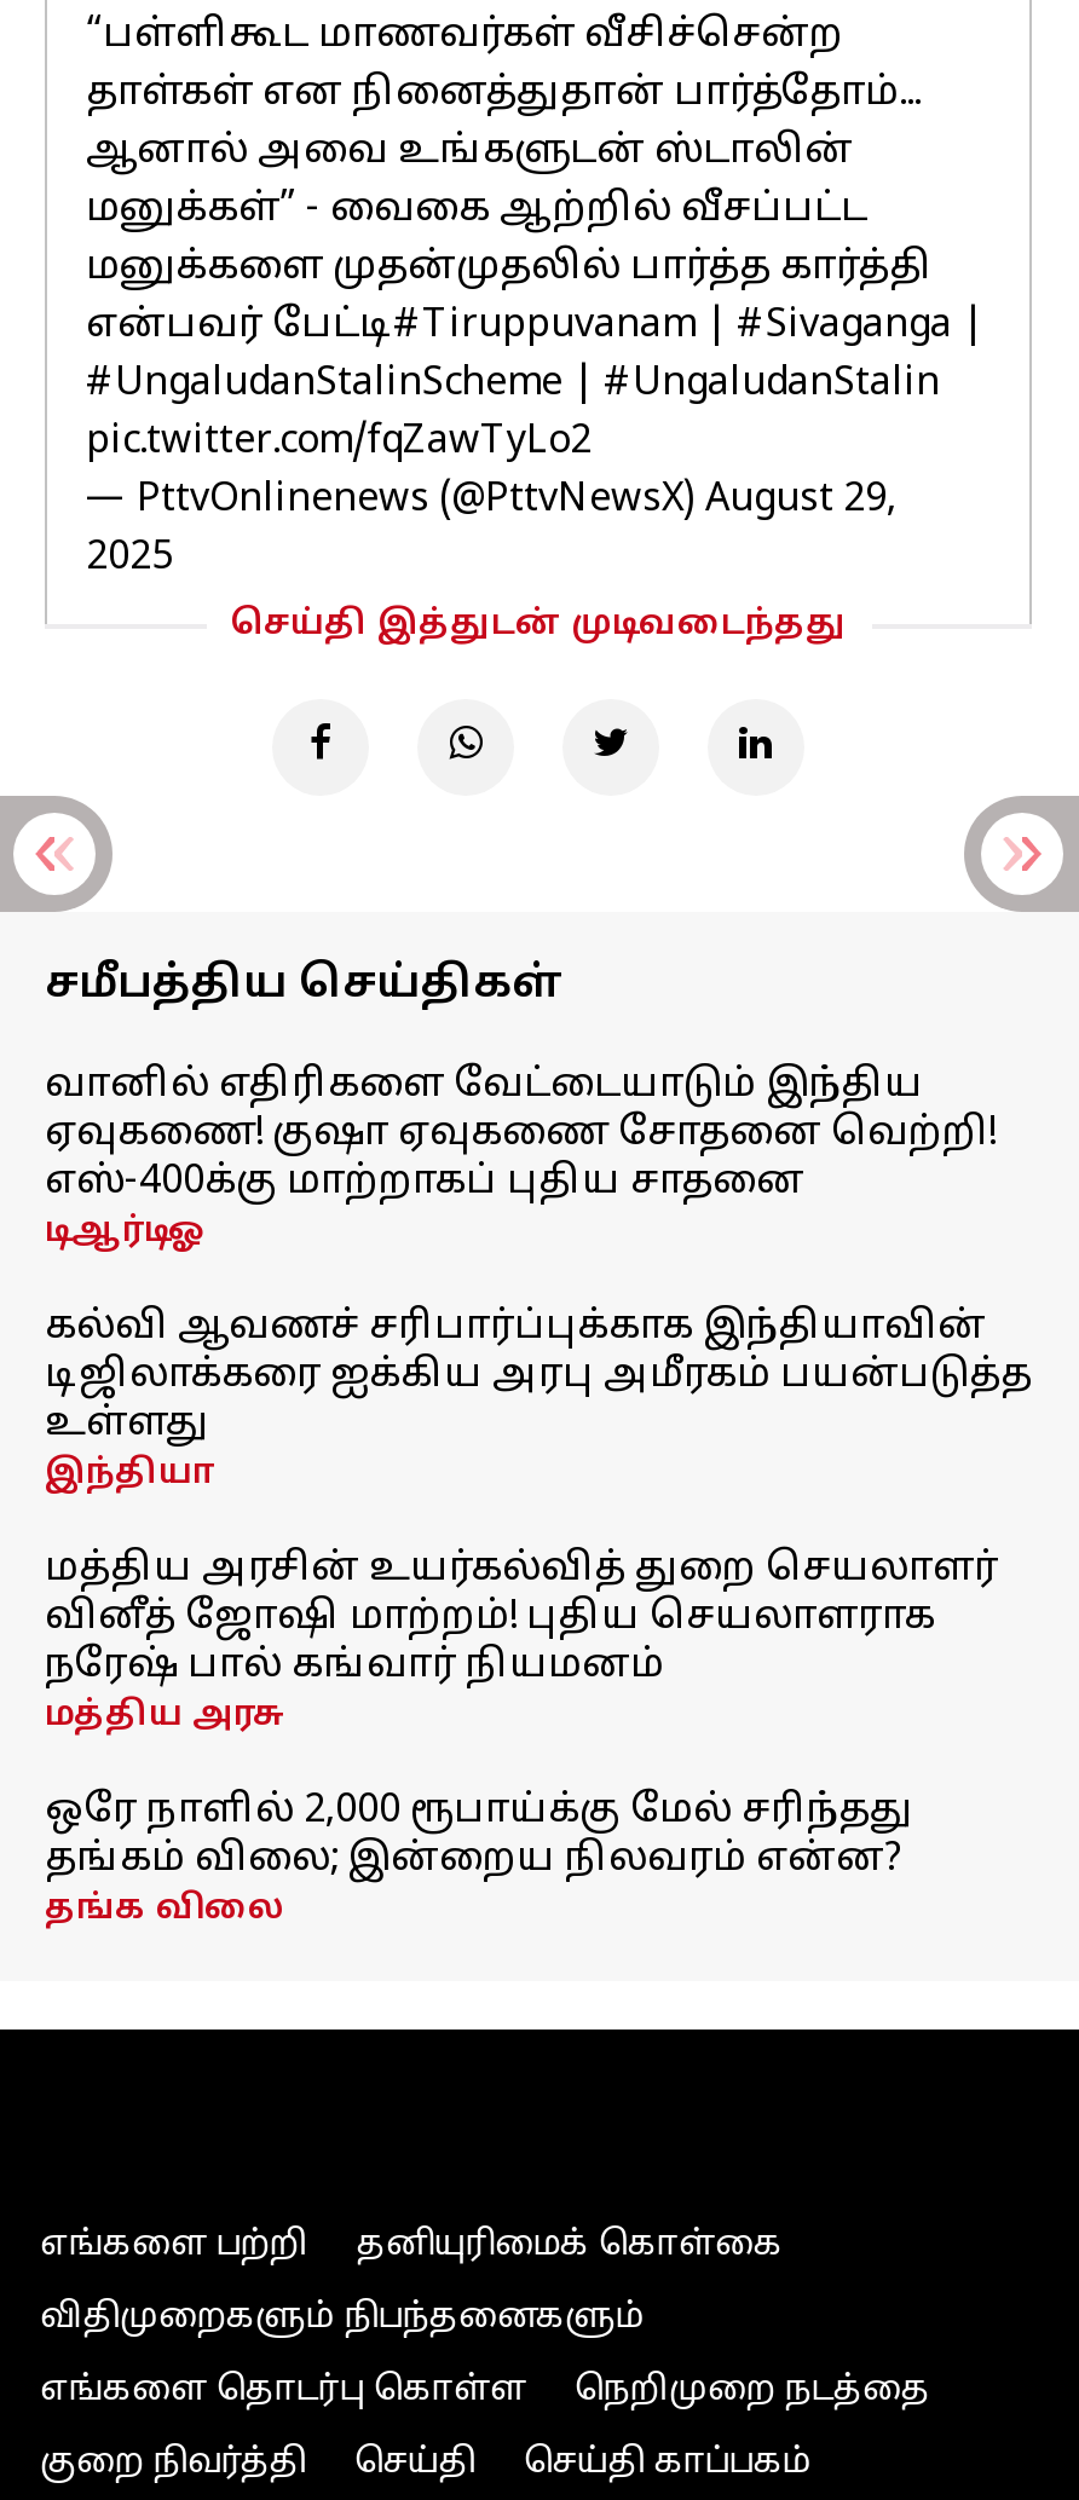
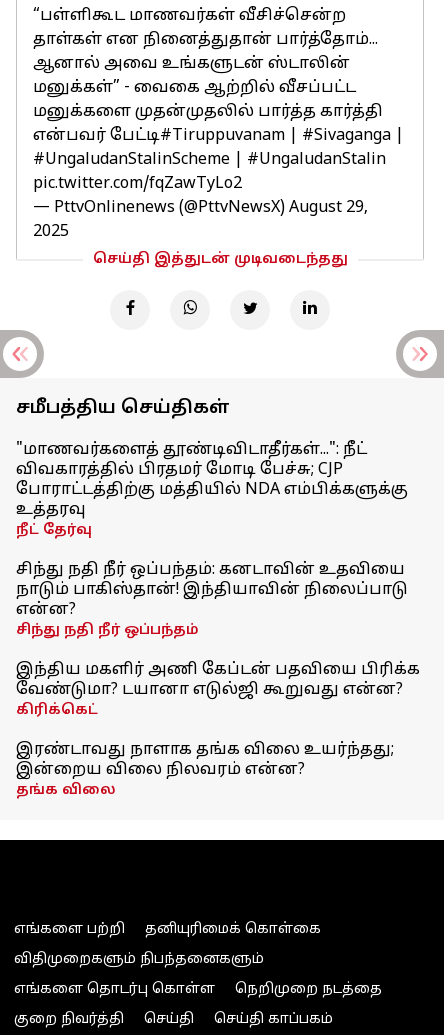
[45,1062,996,1253] வானில் எதிரிகளை வேட்டையாடும் இந்திய | ஏவுகணை! குஷா ஏவுகணை சோதனை வெற்றி! | எஸ்-400க்கு மாற்றாகப் புதிய சாதனை | டிஆர்டிஓ -> [16,440,408,539] "மாணவர்களைத் தூண்டிவிடாதீர்கள்...": நீட் | விவகாரத்தில் பிரதமர் மோடி பேச்சு; CJP | போராட்டத்திற்கு மத்தியில் NDA எம்பிக்களுக்கு | உத்தரவு | நீட் தேர்வு
[45,1304,1032,1495] கல்வி ஆவணச் சரிபார்ப்புக்காக இந்தியாவின் | டிஜிலாக்கரை ஐக்கிய அரபு அமீரகம் பயன்படுத்த | உள்ளது | இந்தியா -> [16,560,408,639] சிந்து நதி நீர் ஒப்பந்தம்: கனடாவின் உதவியை | நாடும் பாகிஸ்தான்! இந்தியாவின் நிலைப்பாடு | என்ன? | சிந்து நதி நீர் ஒப்பந்தம்
[45,1546,998,1737] மத்திய அரசின் உயர்கல்வித் துறை செயலாளர் | வினீத் ஜோஷி மாற்றம்! புதிய செயலாளராக | நரேஷ் பால் கங்வார் நியமனம் | மத்திய அரசு -> [16,660,420,719] இந்திய மகளிர் அணி கேப்டன் பதவியை பிரிக்க | வேண்டுமா? டயானா எடுல்ஜி கூறுவது என்ன? | கிரிக்கெட்
[45,1788,913,1884] ஒரே நாளில் 2,000 ரூபாய்க்கு மேல் சரிந்தது | தங்கம் விலை; இன்றைய நிலவரம் என்ன? -> [16,740,394,780] இரண்டாவது நாளாக தங்க விலை உயர்ந்தது; | இன்றைய விலை நிலவரம் என்ன?

